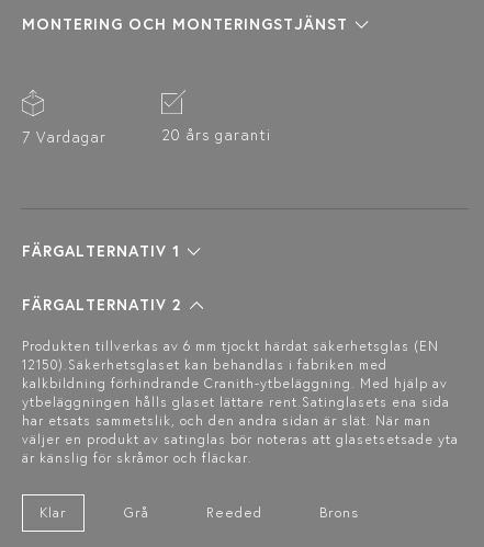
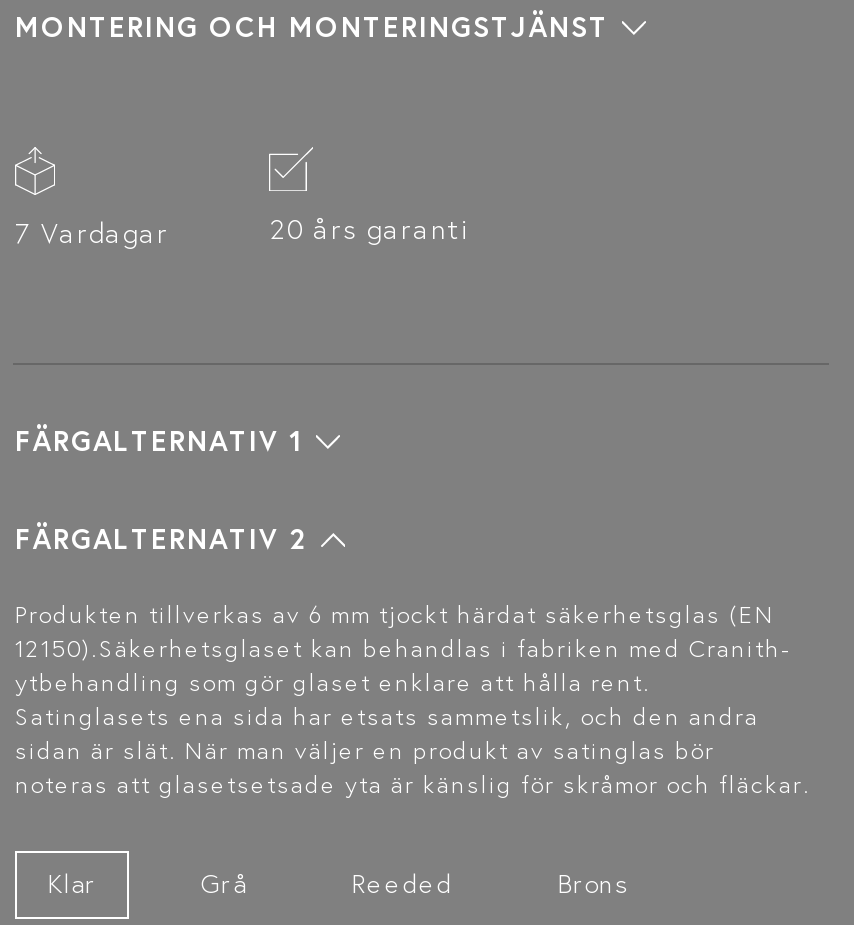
[22,356,459,466] 12150).Säkerhetsglaset kan behandlas i fabriken med | kalkbildning förhindrande Cranith-ytbeläggning. Med hjälp av | ytbeläggningen hålls glaset lättare rent.Satinglasets ena sida | har etsats sammetslik, och den andra sidan är slät. När man | väljer en produkt av satinglas bör noteras att glasetsetsade yta | är känslig för skråmor och fläckar. -> [15,633,811,799] 12150).Säkerhetsglaset kan behandlas i fabriken med Cranith- | ytbehandling som gör glaset enklare att hålla rent. | Satinglasets ena sida har etsats sammetslik, och den andra | sidan är slät. När man väljer en produkt av satinglas bör | noteras att glasetsetsade yta är känslig för skråmor och fläckar.

